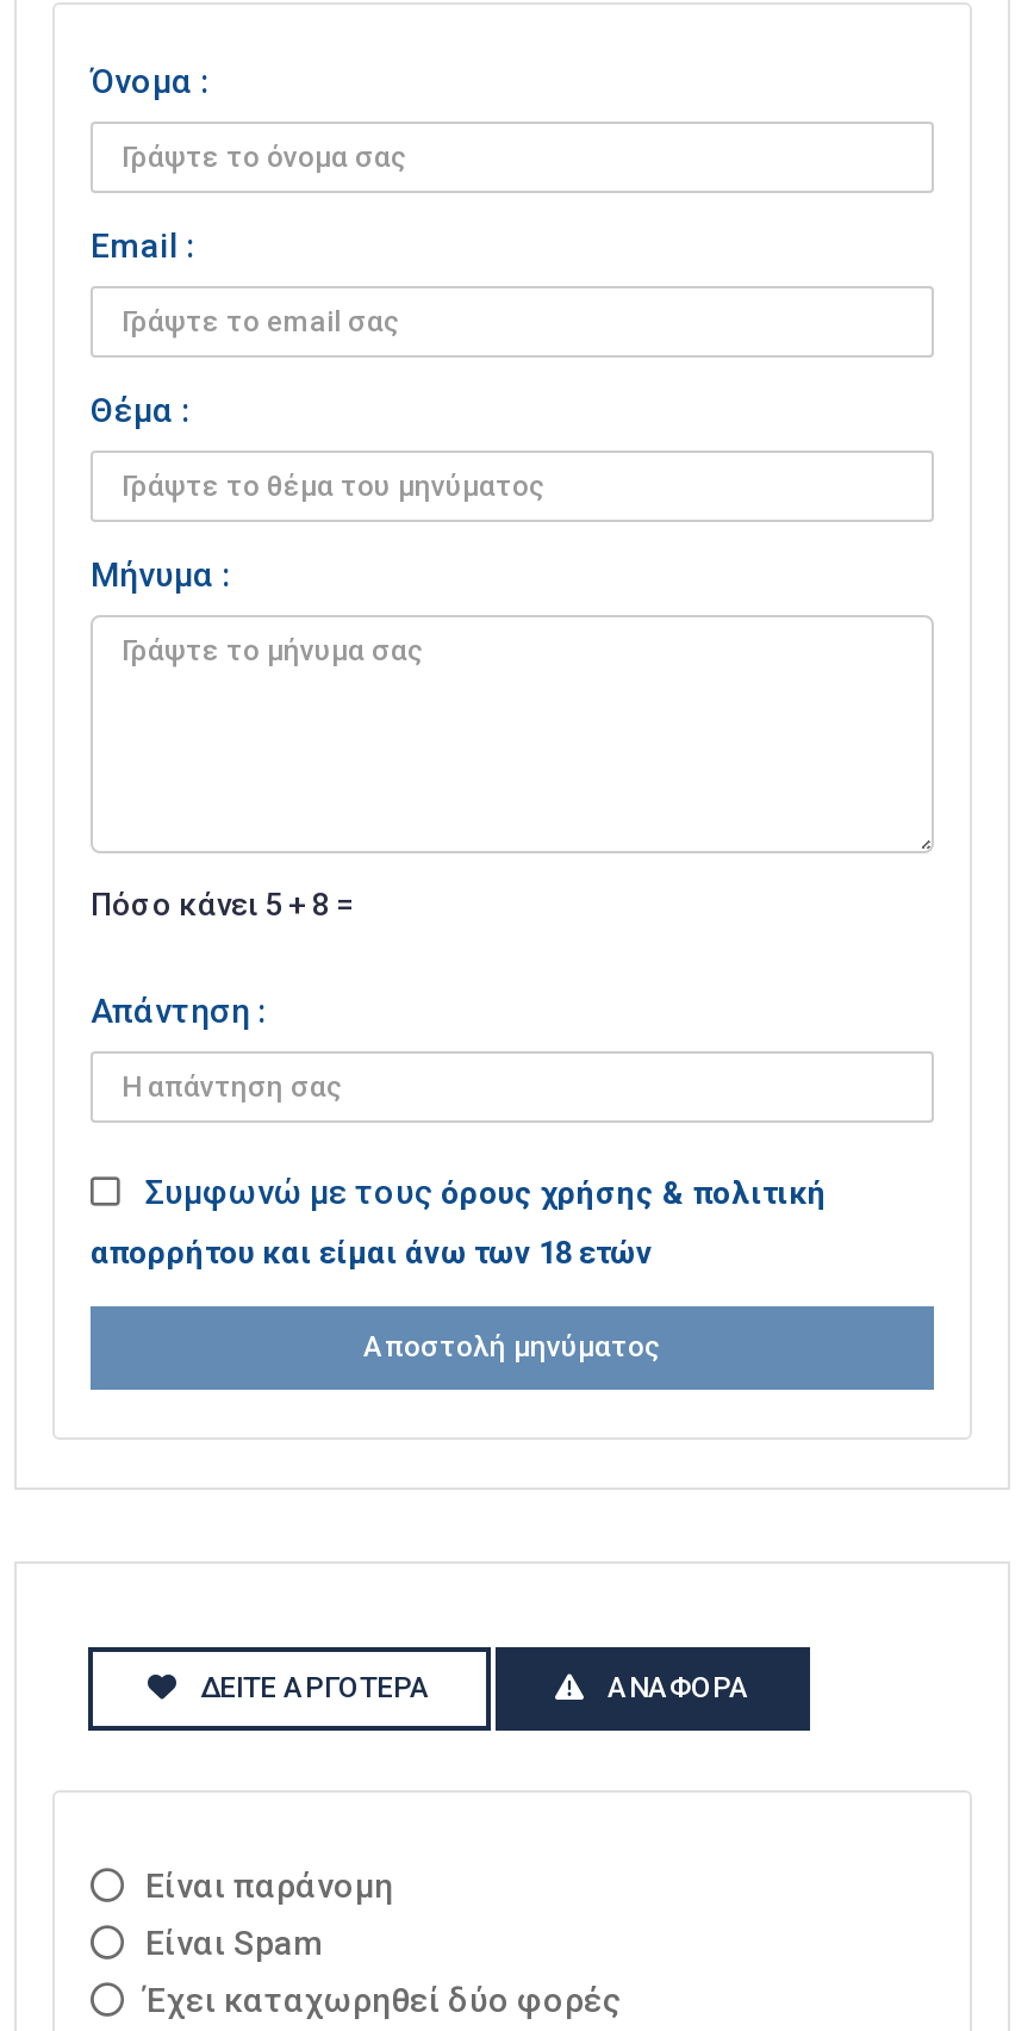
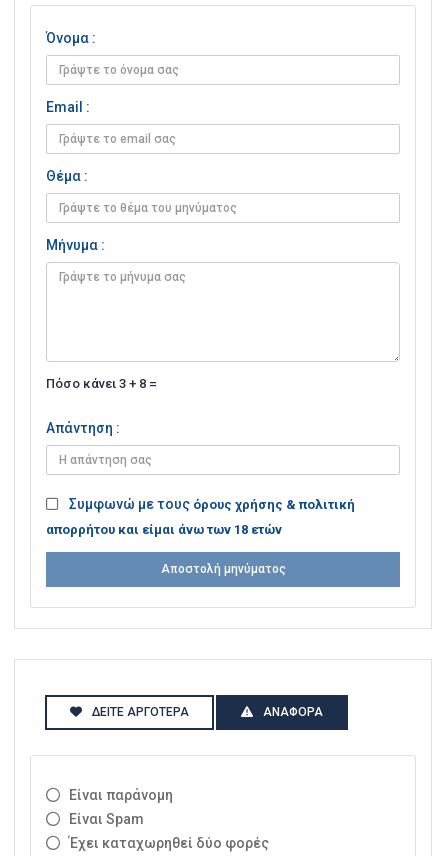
[91,887,355,923] Πόσο κάνει 5 + 8 = -> [46,376,157,391] Πόσο κάνει 3 + 8 =

